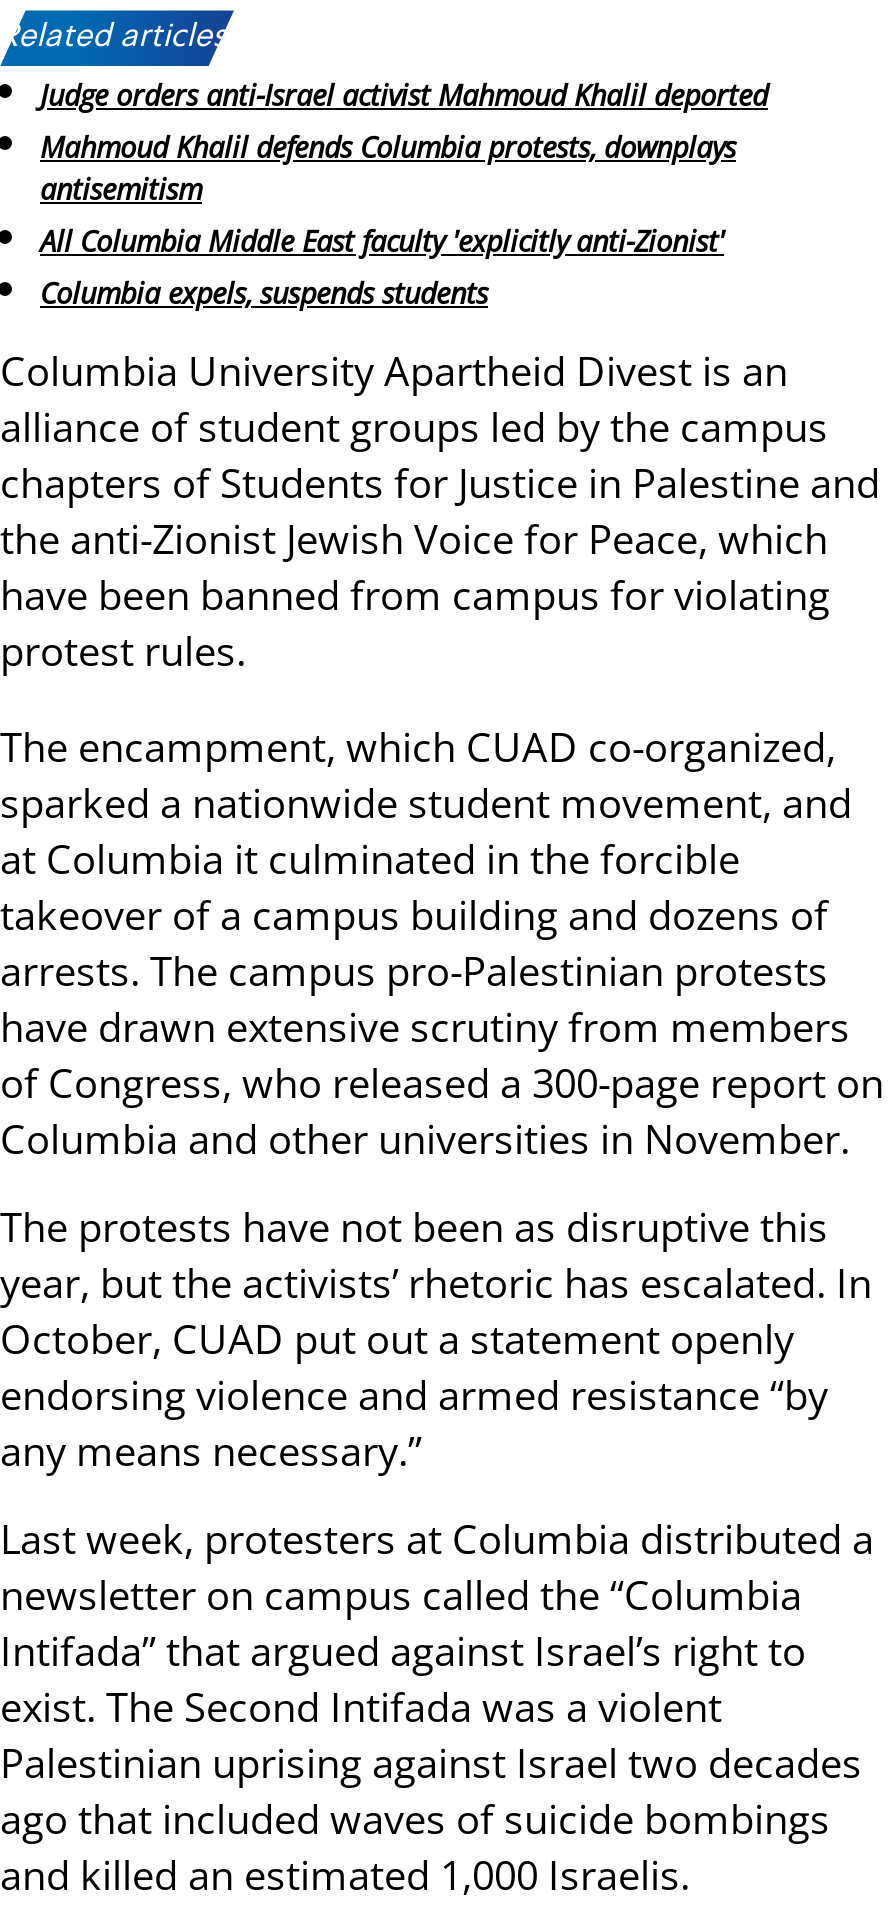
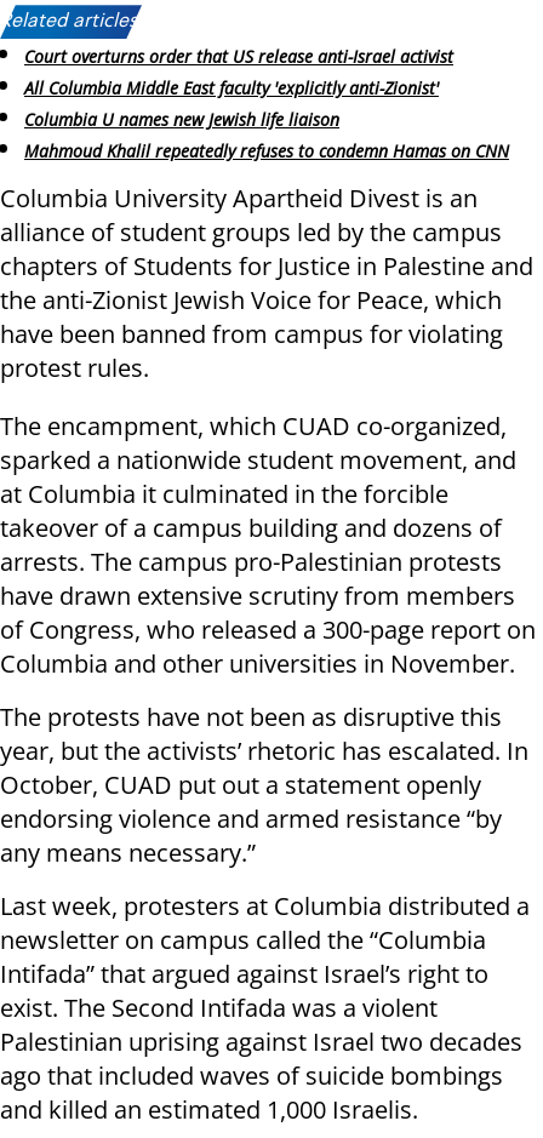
[40,77,768,208] Judge orders anti-Israel activist Mahmoud Khalil deported | Mahmoud Khalil defends Columbia protests, downplays | antisemitism -> [24,45,453,68] Court overturns order that US release anti-Israel activist
moved [40,222,724,260] -> [24,76,439,99]: All Columbia Middle East faculty 'explicitly anti-Zionist'
[40,273,488,311] Columbia expels, suspends students -> [24,108,509,162] Columbia U names new Jewish life liaison | Mahmoud Khalil repeatedly refuses to condemn Hamas on CNN

